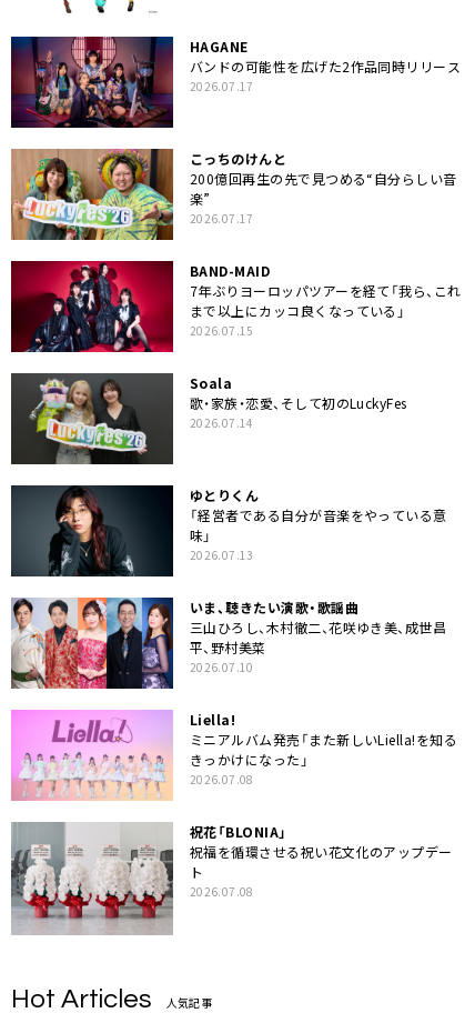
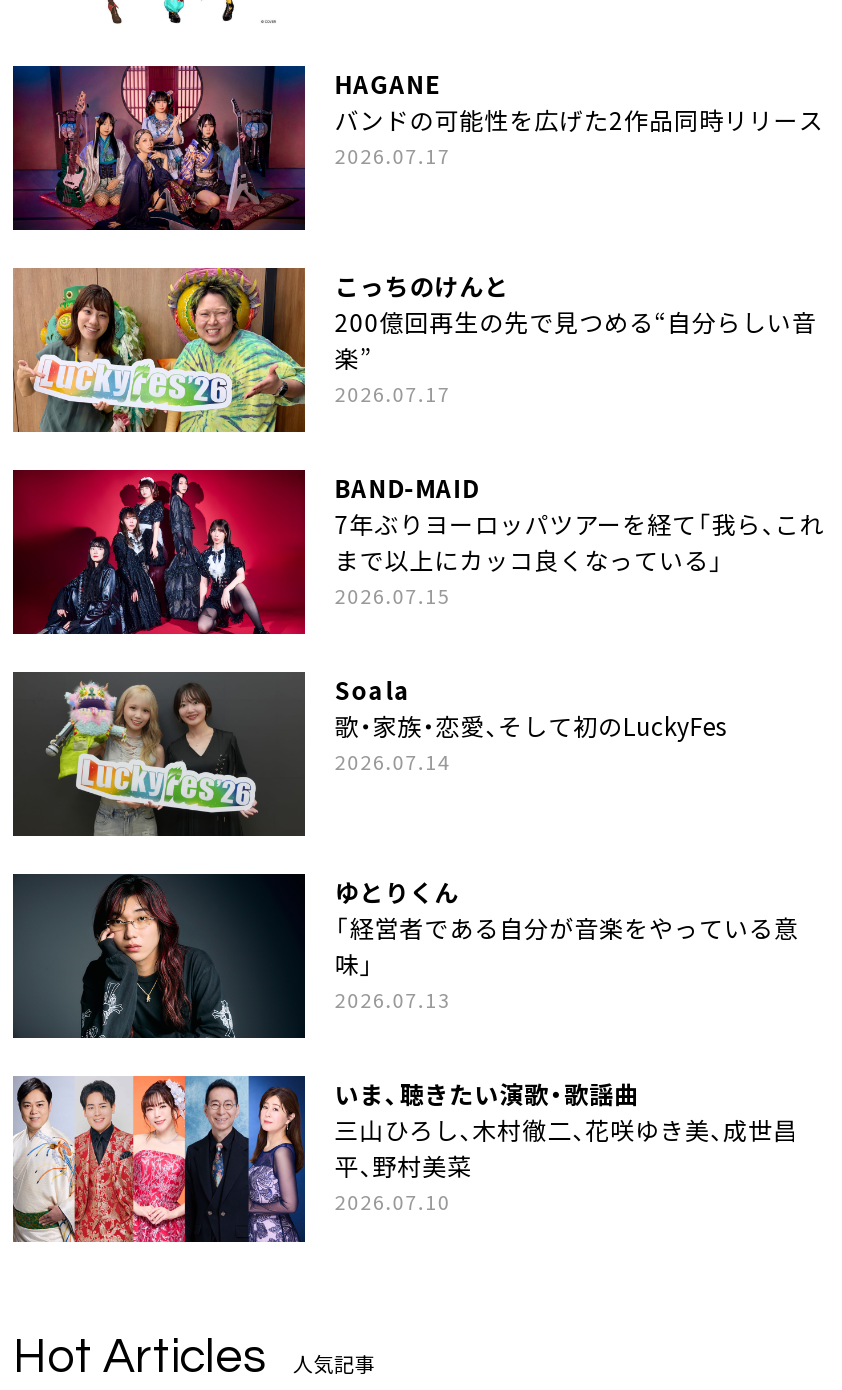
[10,709,458,900] [image] | Liella! | ミニアルバム発売「また新しいLiella!を知る | きっかけになった」 | 2026.07.08 | 祝花「BLONIA」 | 祝福を循環させる祝い花文化のアップデー | ト | 2026.07.08 -> none
[11,821,173,935] [image] -> none

